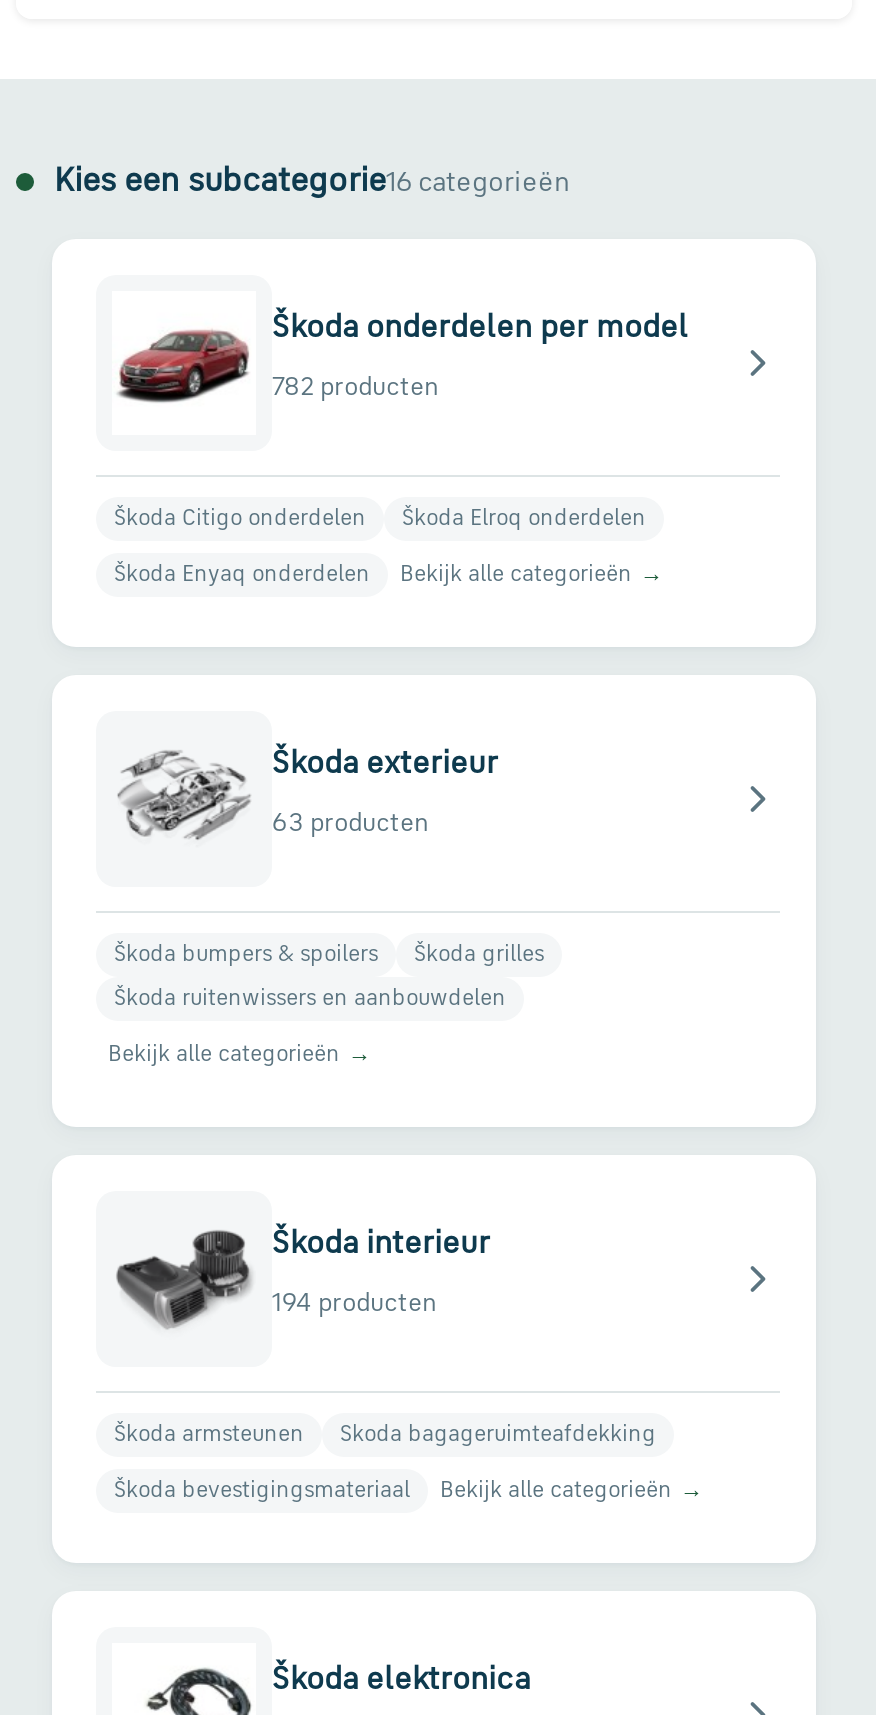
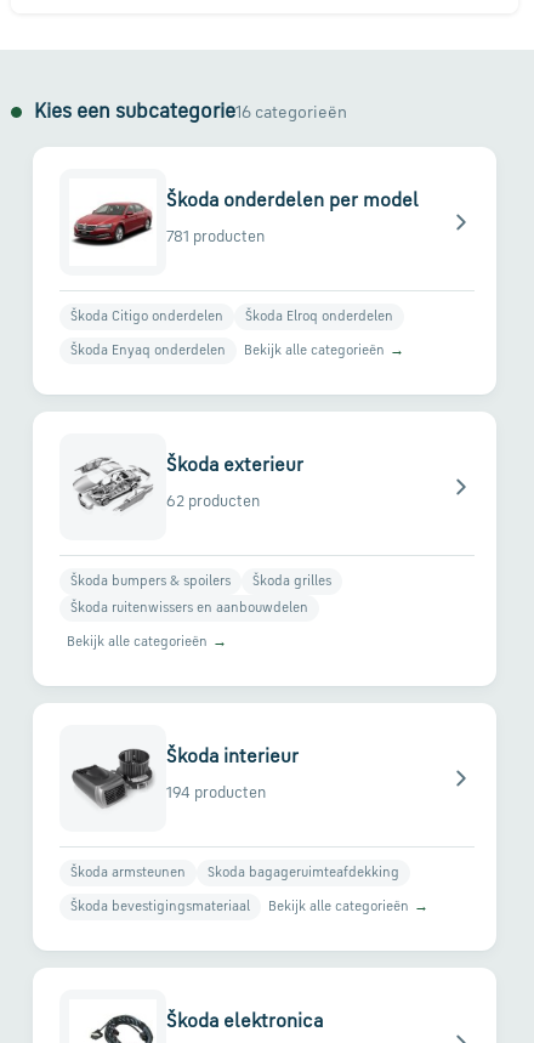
[272,375,438,401] 782 producten -> [166,230,265,246] 781 producten
[272,811,428,837] 63 producten -> [166,494,260,510] 62 producten

